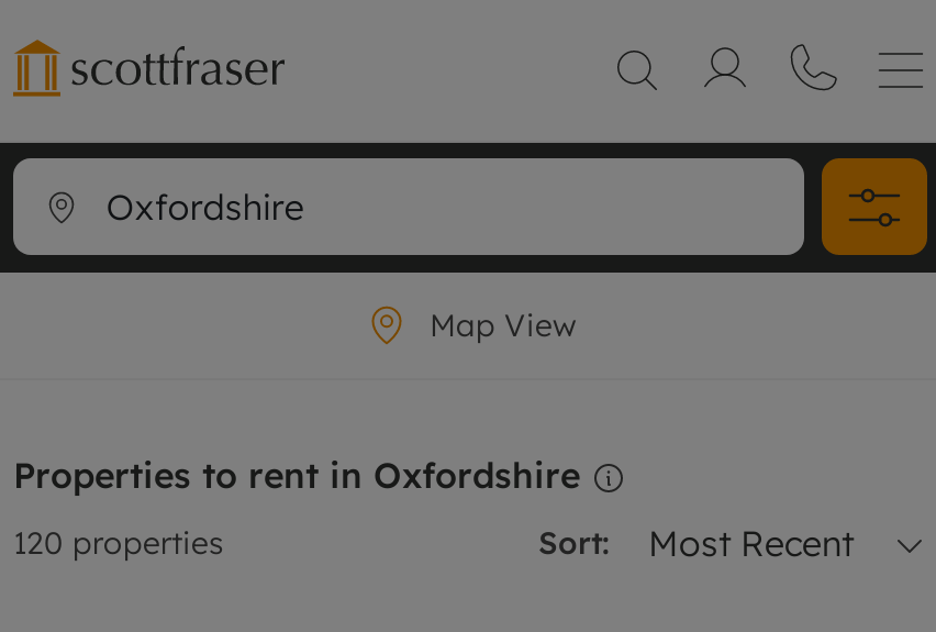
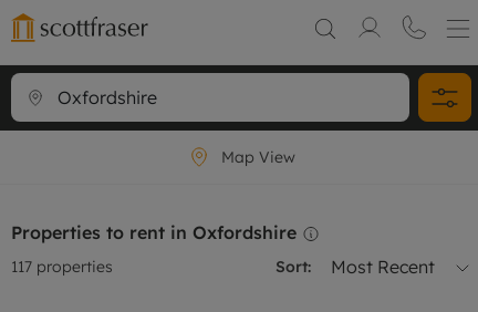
[13,523,224,563] 120 properties -> [11,257,113,277] 117 properties

